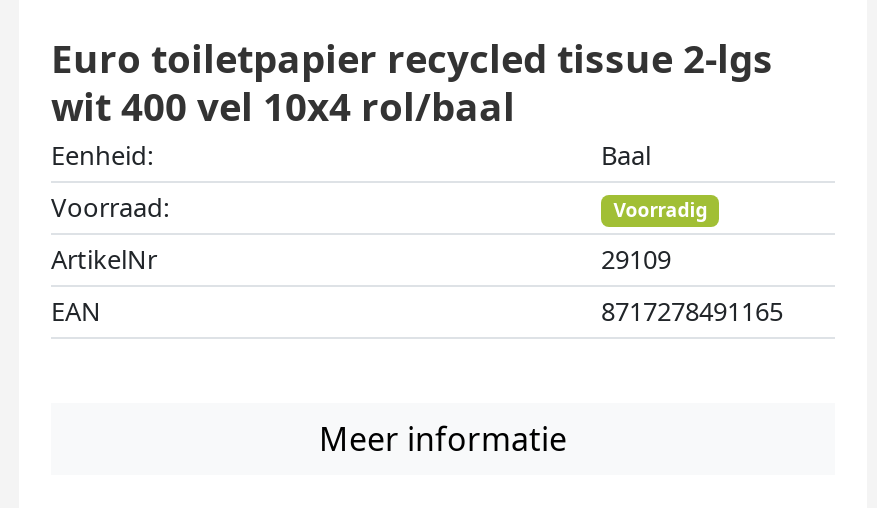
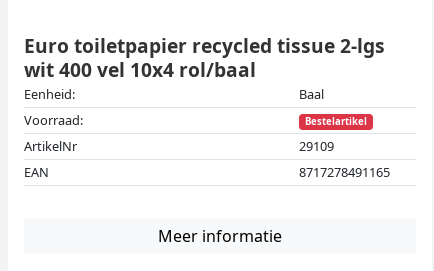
[613,197,707,223] Voorradig -> [305,115,367,128] Bestelartikel

